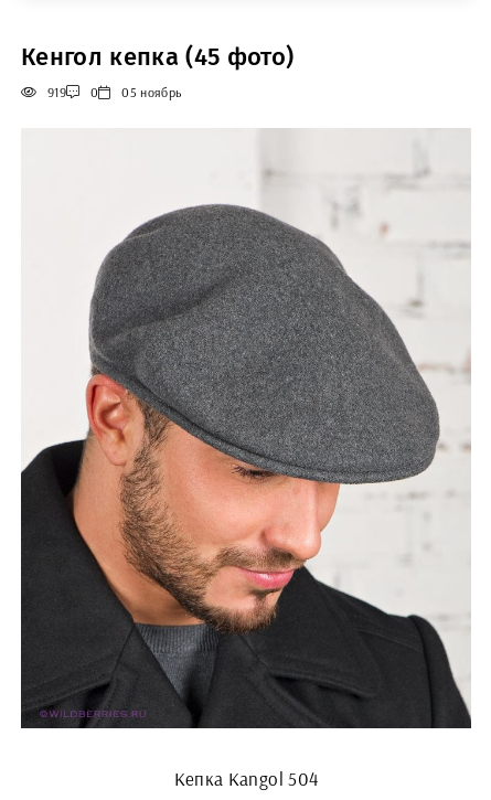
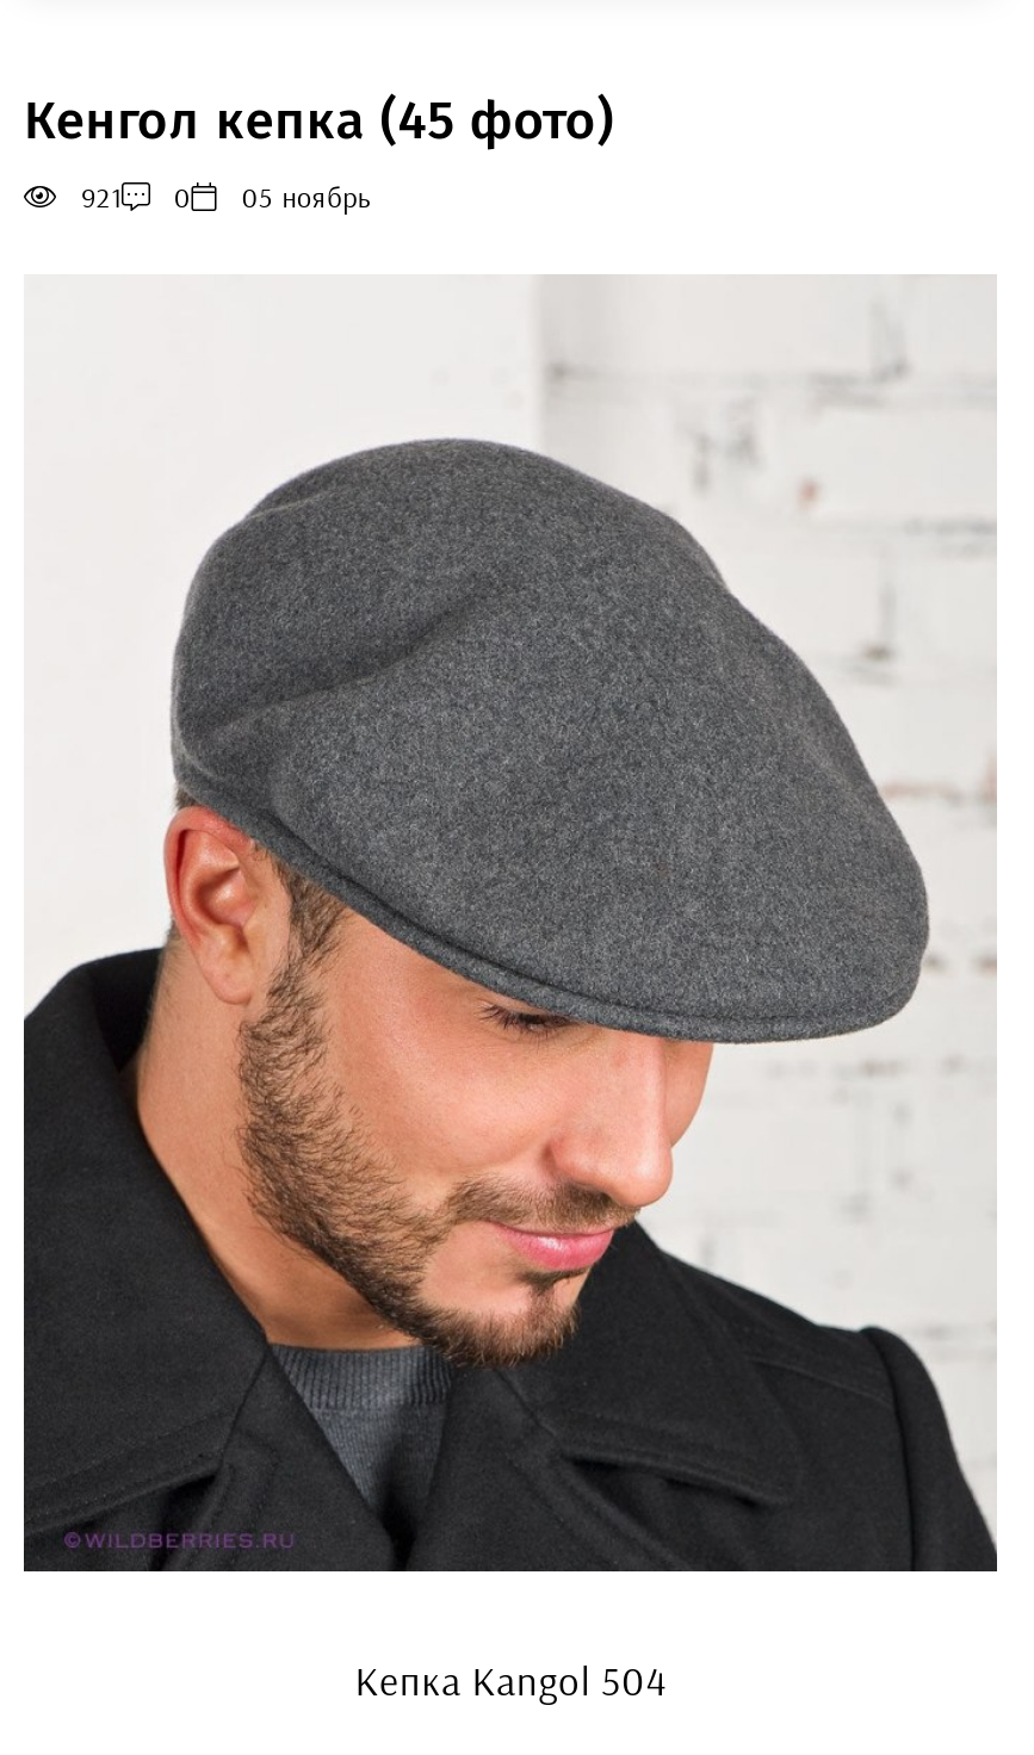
[47,84,181,100] 919 0 05 ноябрь -> [81,179,370,215] 921 0 05 ноябрь

